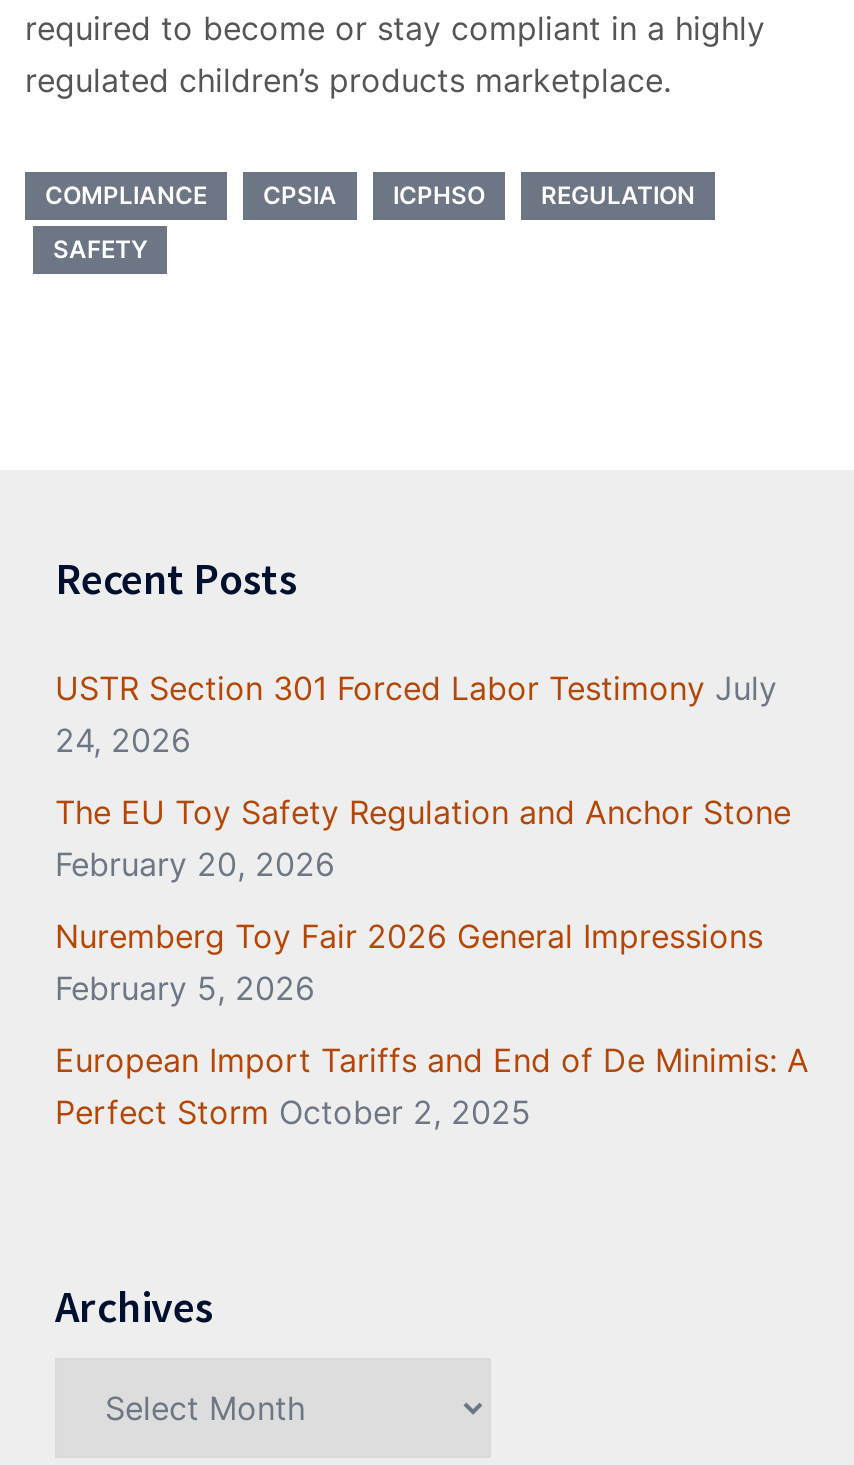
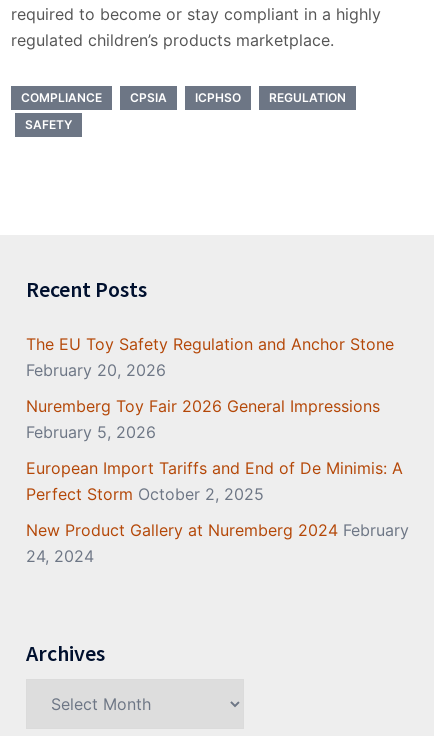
[55,668,777,760] USTR Section 301 Forced Labor Testimony July | 24, 2026 -> none
moved [55,792,809,1132] -> [26,334,403,504]: The EU Toy Safety Regulation and Anchor Stone | February 20, 2026 | Nuremberg Toy Fair 2026 General Impressions | February 5, 2026 | European Import Tariffs and End of De Minimis: A | Perfect Storm October 2, 2025
none -> [26,520,409,566] New Product Gallery at Nuremberg 2024 February | 24, 2024

